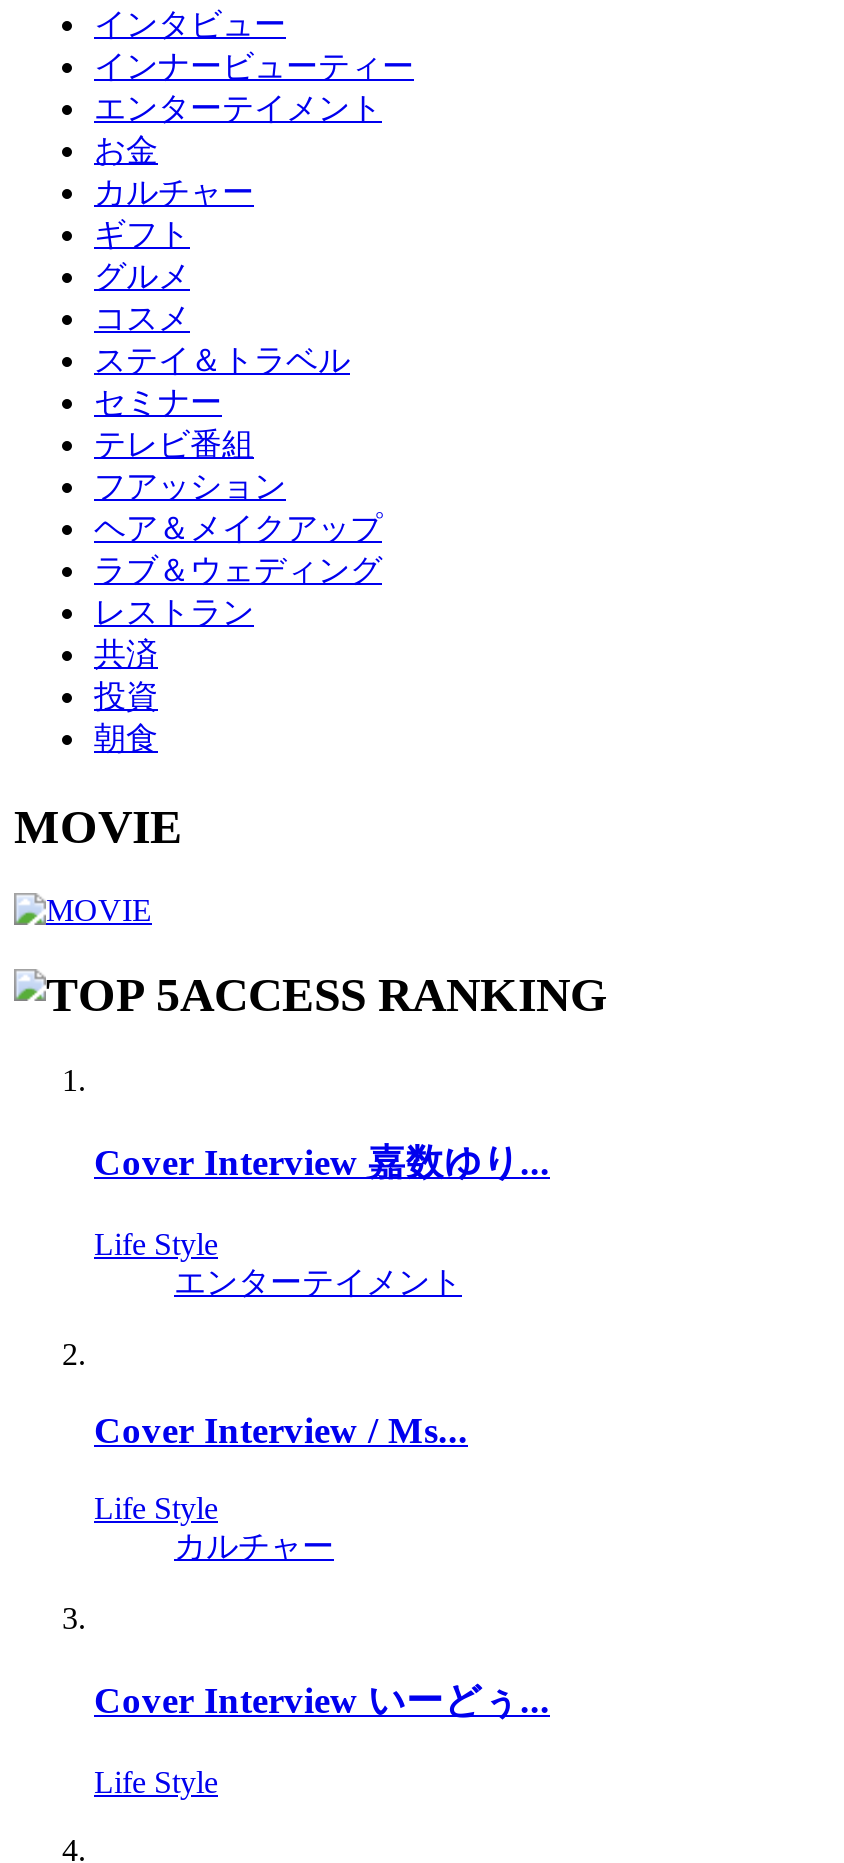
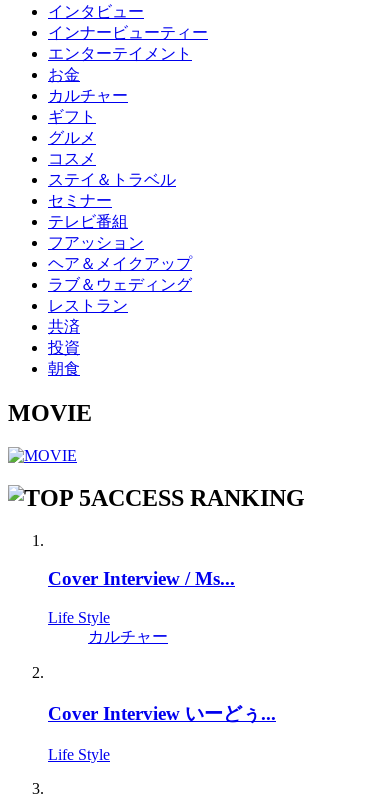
[94,1141,550,1298] Cover Interview 嘉数ゆり... | Life Style | エンターテイメント -> none

